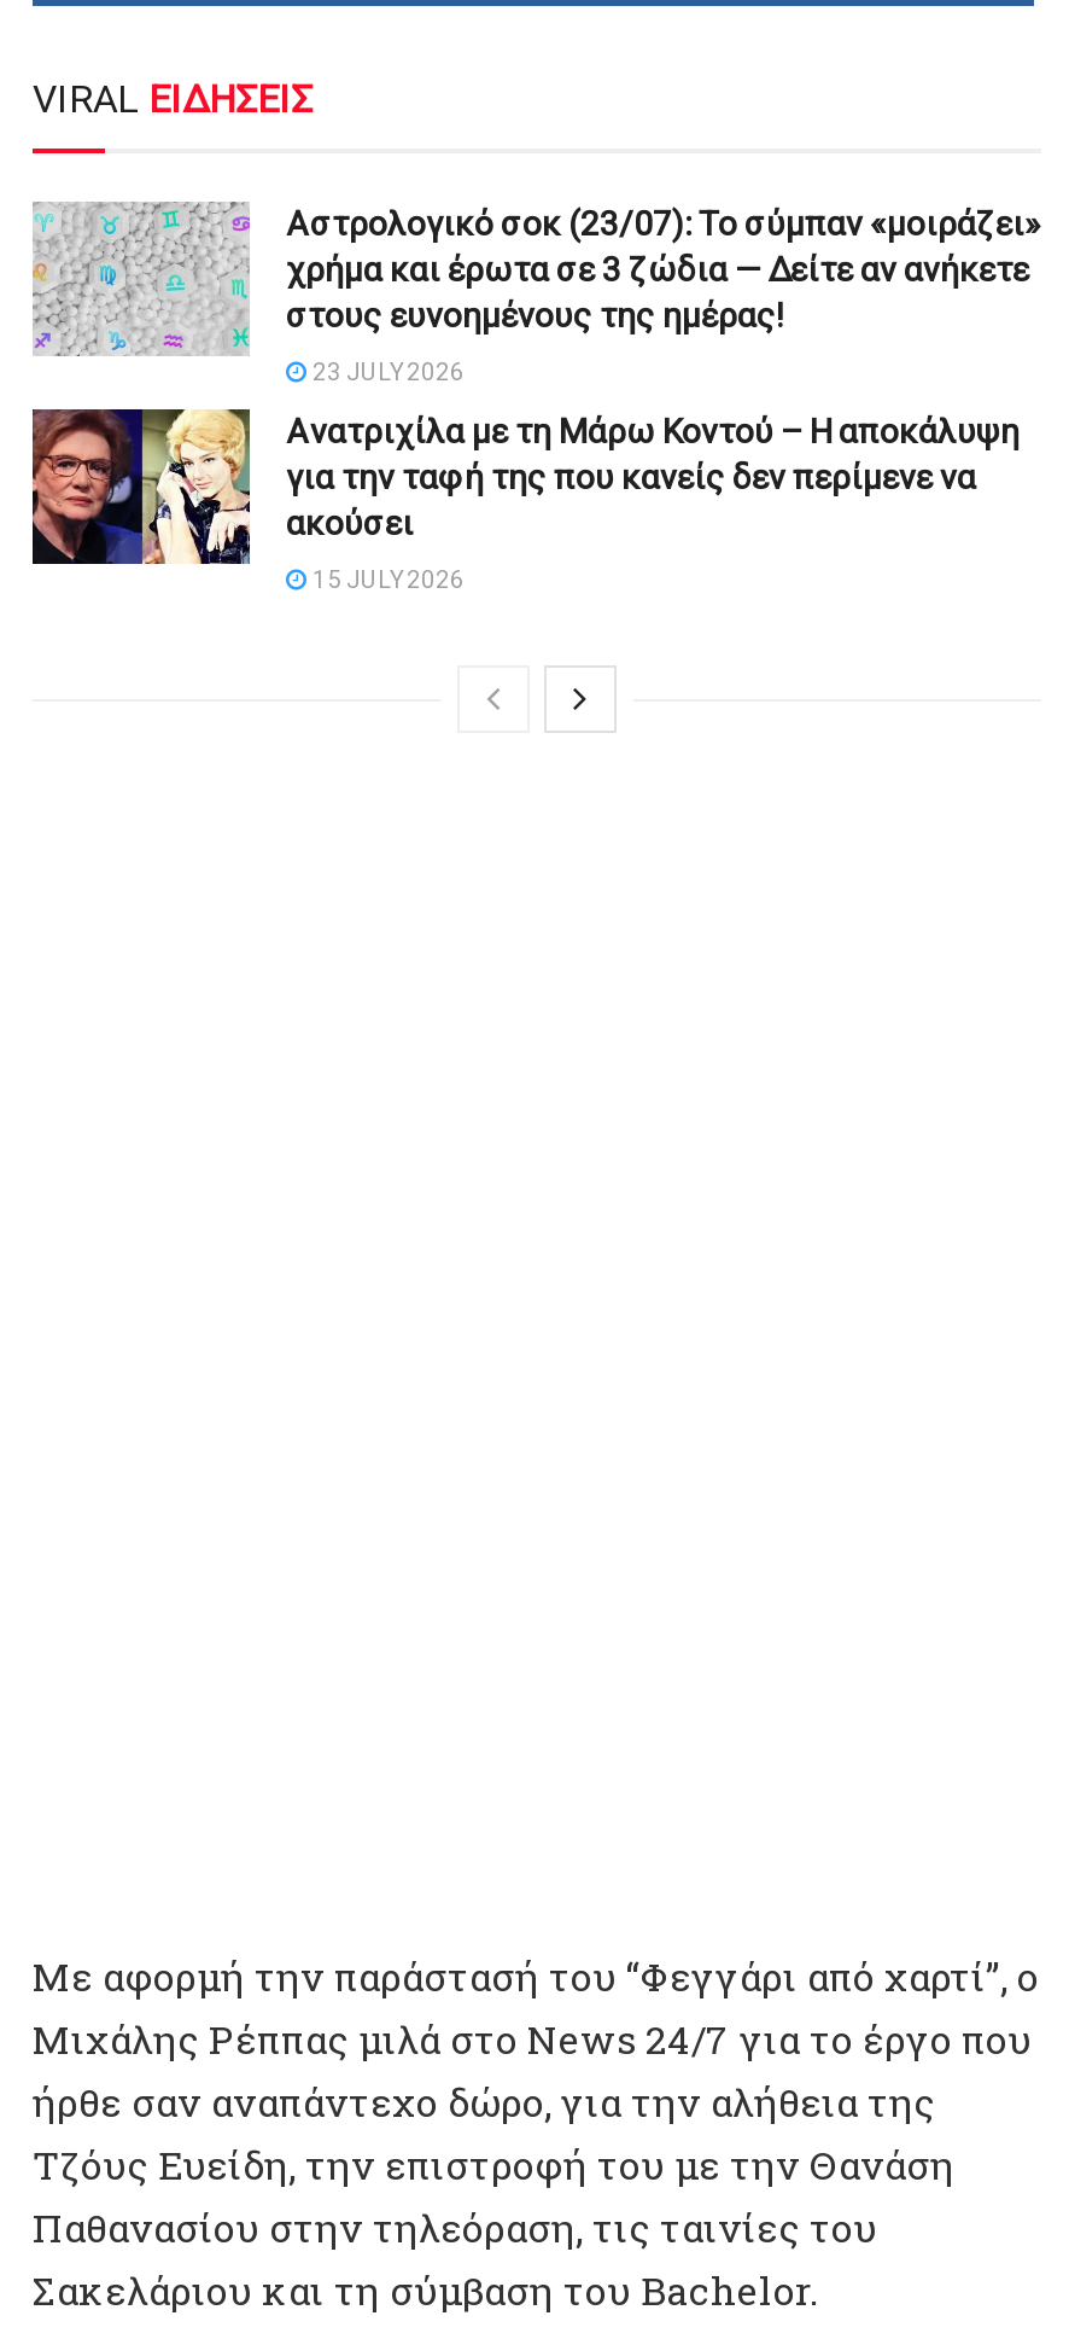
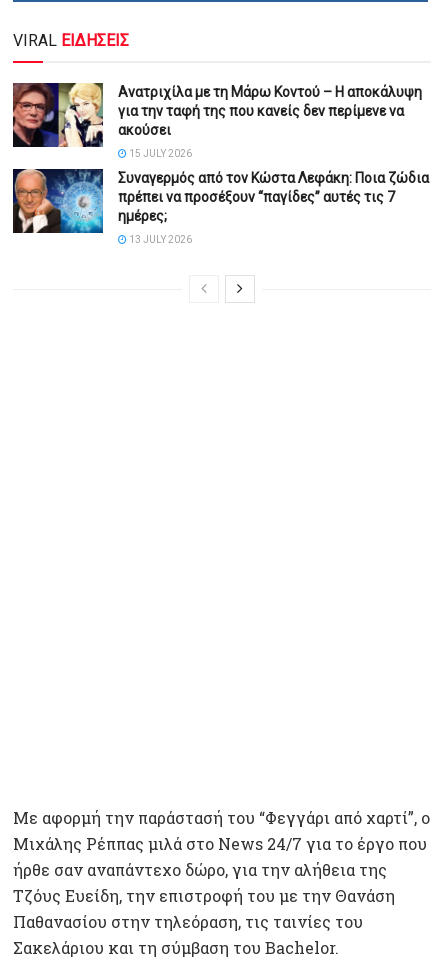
[33,202,1041,385] [image] | Αστρολογικό σοκ (23/07): Το σύμπαν «μοιράζει» | χρήμα και έρωτα σε 3 ζώδια — Δείτε αν ανήκετε | στους ευνοημένους της ημέρας! | 23 JULY 2026 -> none
moved [28,407,1020,592] -> [11,82,422,159]: [image] | Ανατριχίλα με τη Μάρω Κοντού – Η αποκάλυψη | για την ταφή της που κανείς δεν περίμενε να | ακούσει | 15 JULY 2026
none -> [12,168,429,245] [image] | Συναγερμός από τον Κώστα Λεφάκη: Ποια ζώδια | πρέπει να προσέξουν “παγίδες” αυτές τις 7 | ημέρες; | 13 JULY 2026

